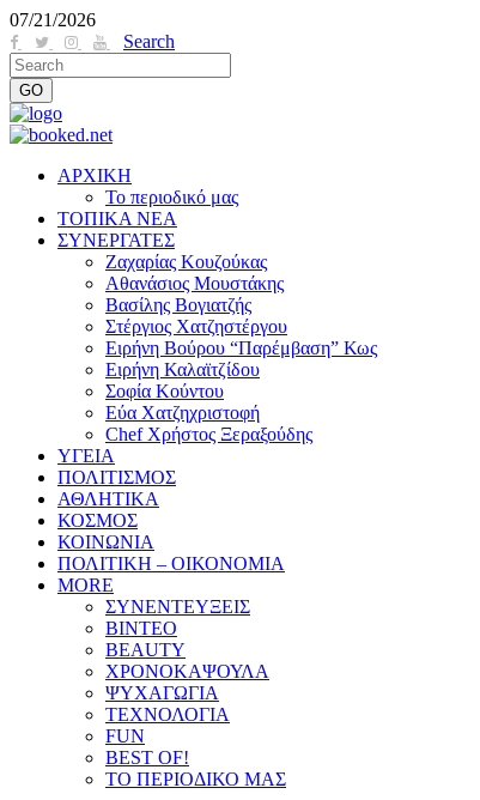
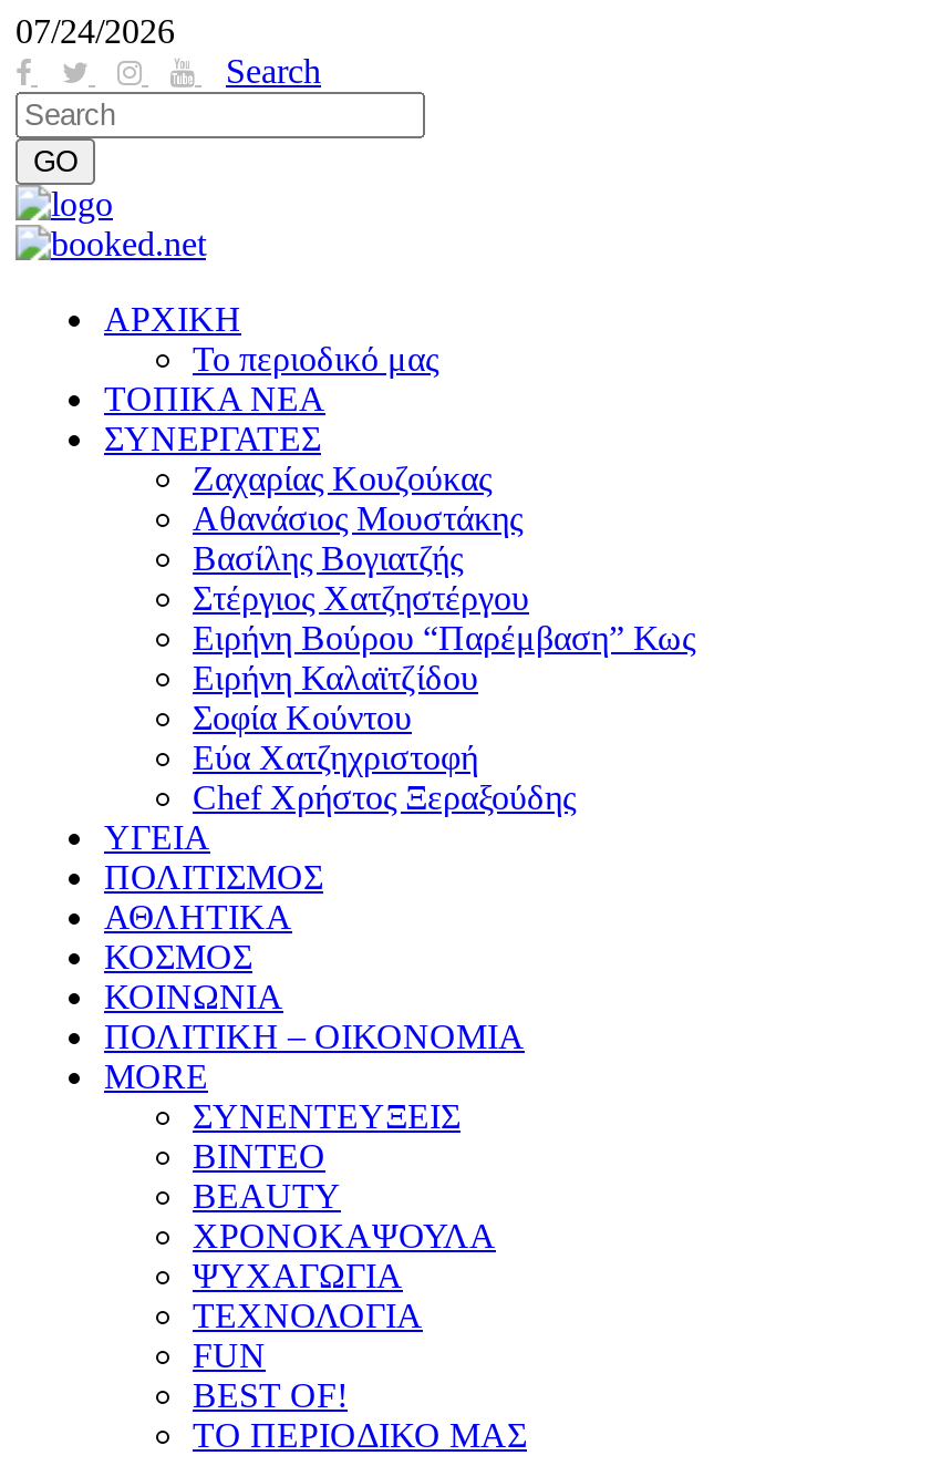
[10,10,96,30] 07/21/2026 -> [15,12,175,50] 07/24/2026

